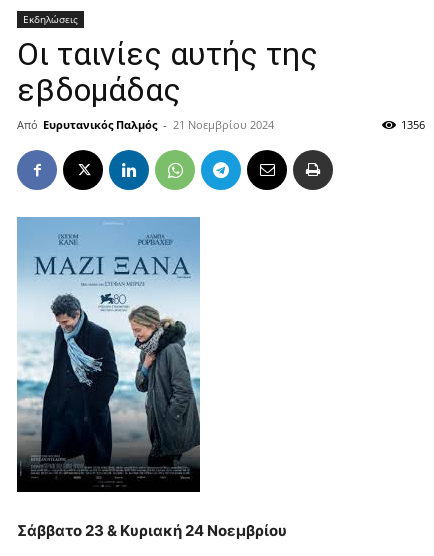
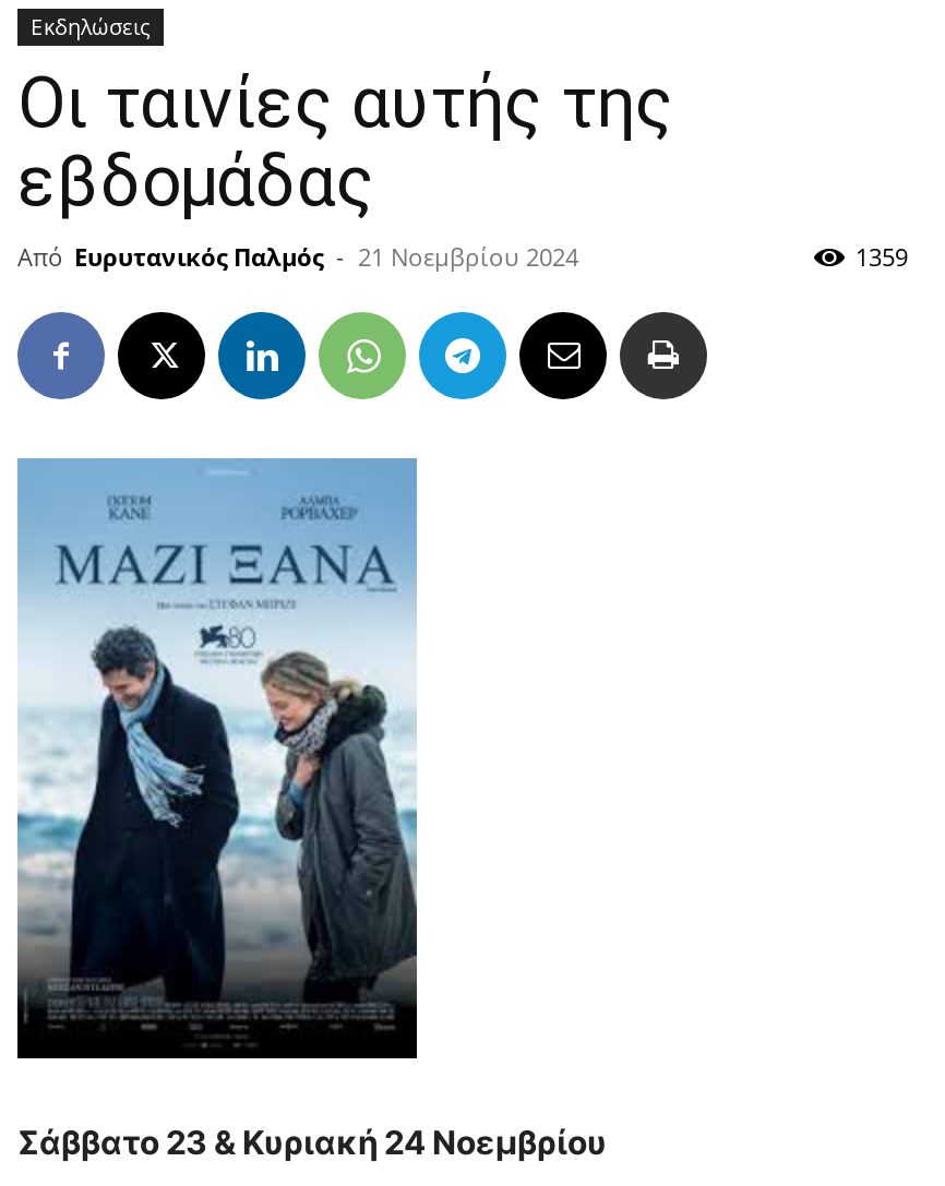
[401,117,425,132] 1356 -> [856,240,908,273] 1359

